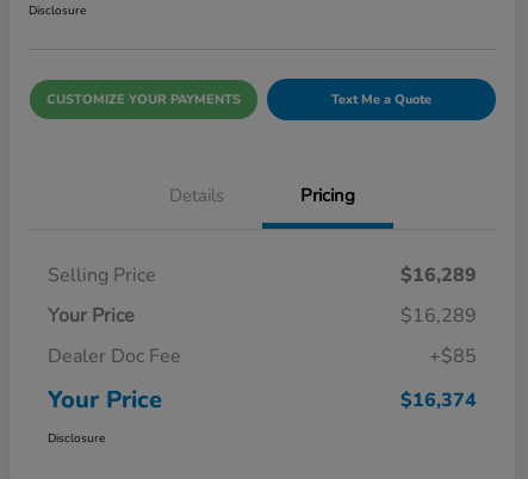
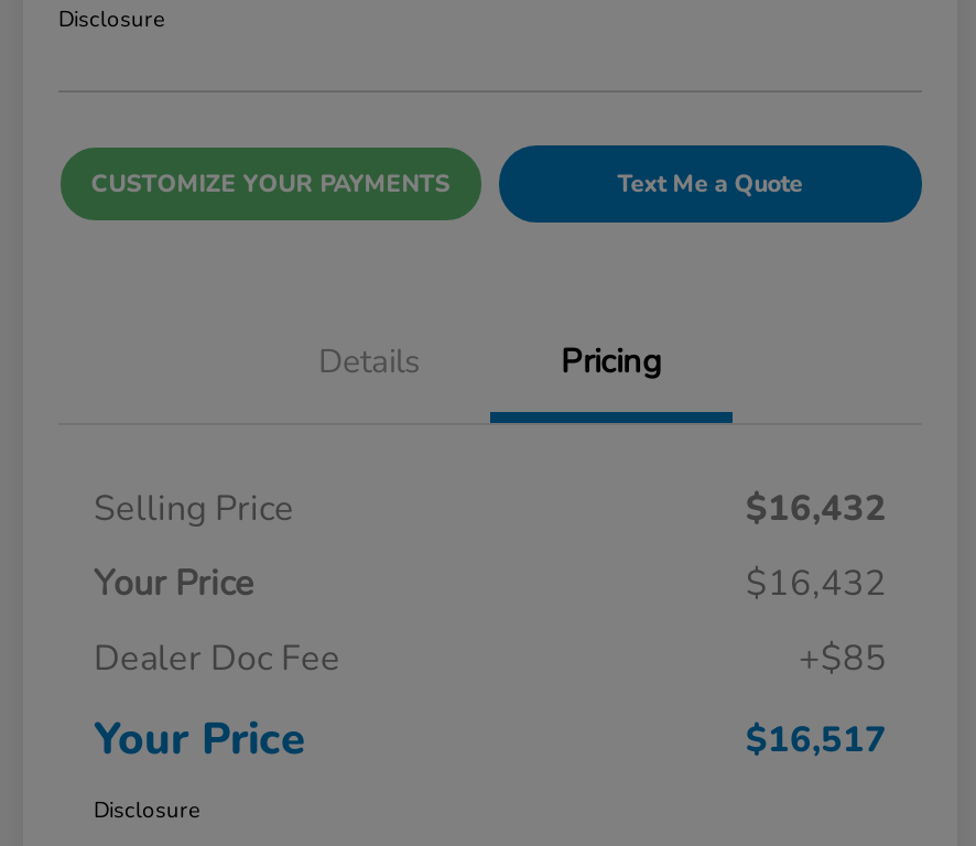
[400,262,477,289] $16,289 -> [746,485,887,534] $16,432
[400,303,477,329] $16,289 -> [746,560,887,609] $16,432
[400,387,477,414] $16,374 -> [746,716,887,765] $16,517

